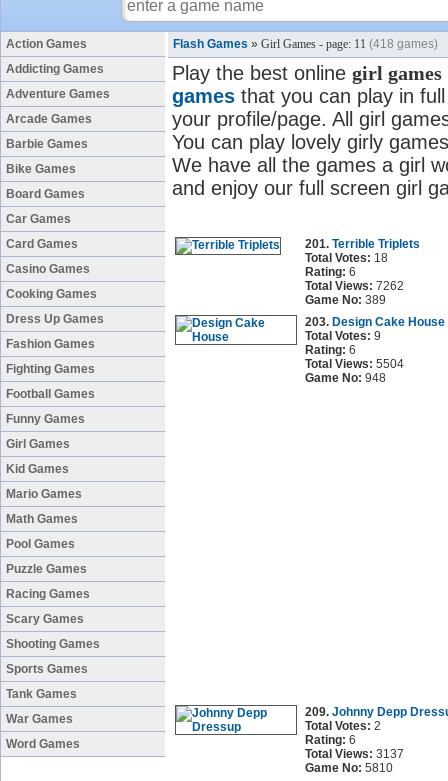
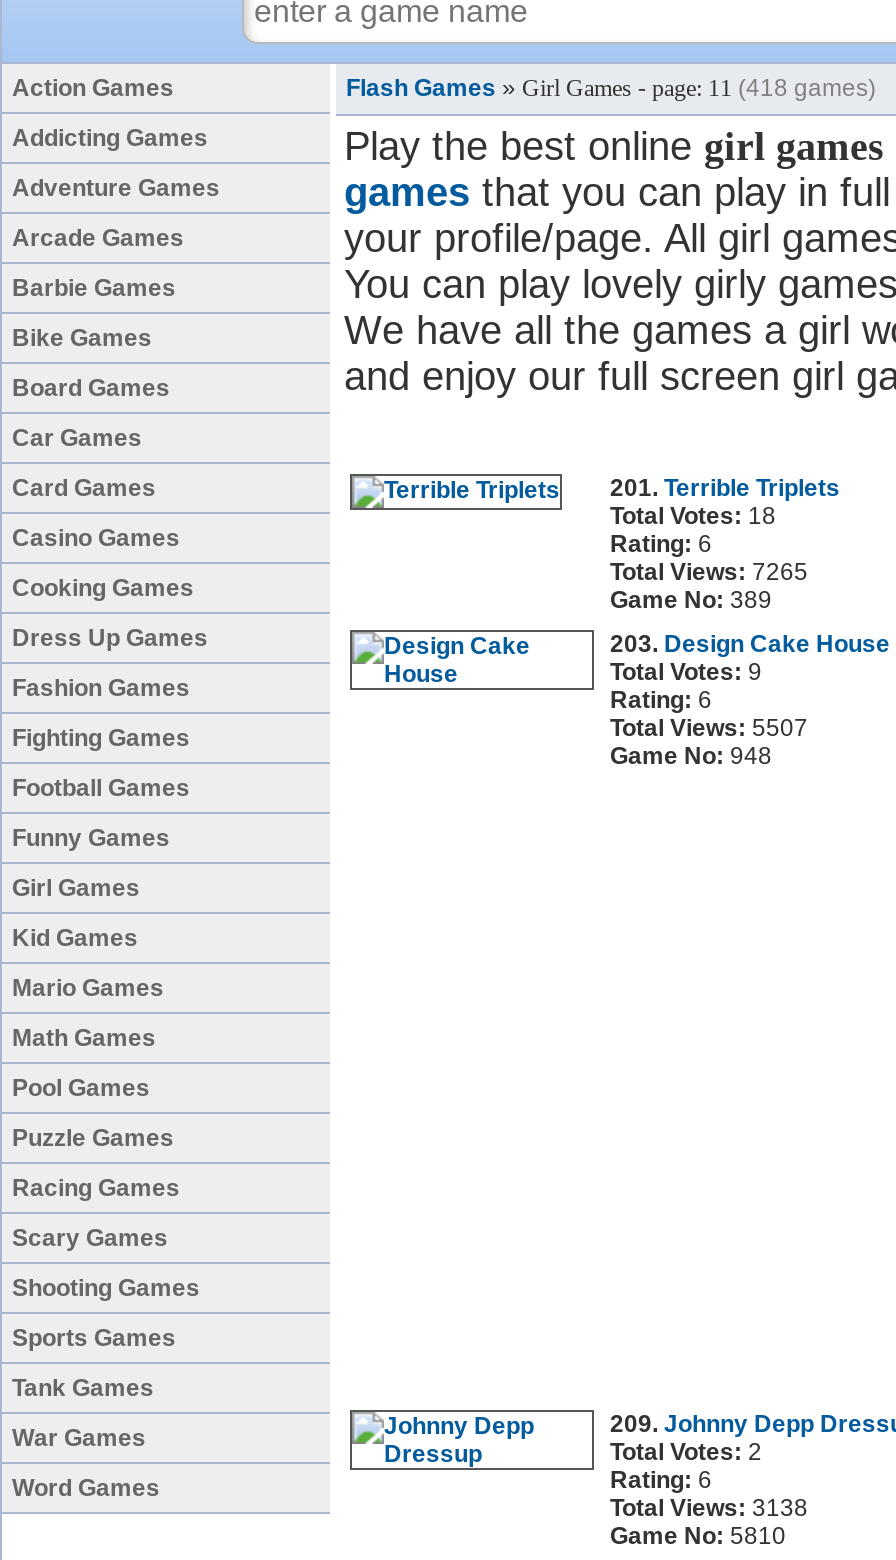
[305,279,404,293] Total Views: 7262 -> [610,558,808,586] Total Views: 7265
[305,357,404,371] Total Views: 5504 -> [610,714,808,742] Total Views: 5507
[305,747,404,761] Total Views: 3137 -> [610,1494,808,1522] Total Views: 3138

